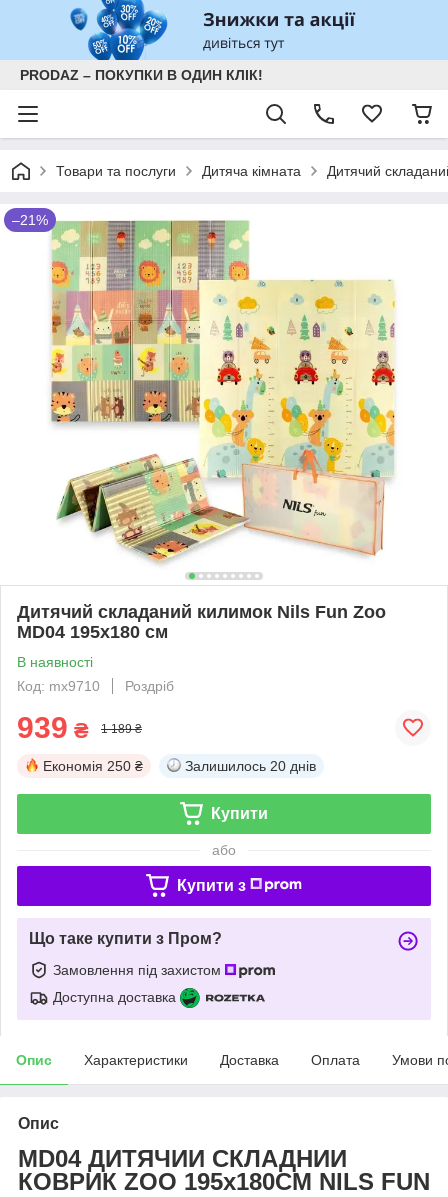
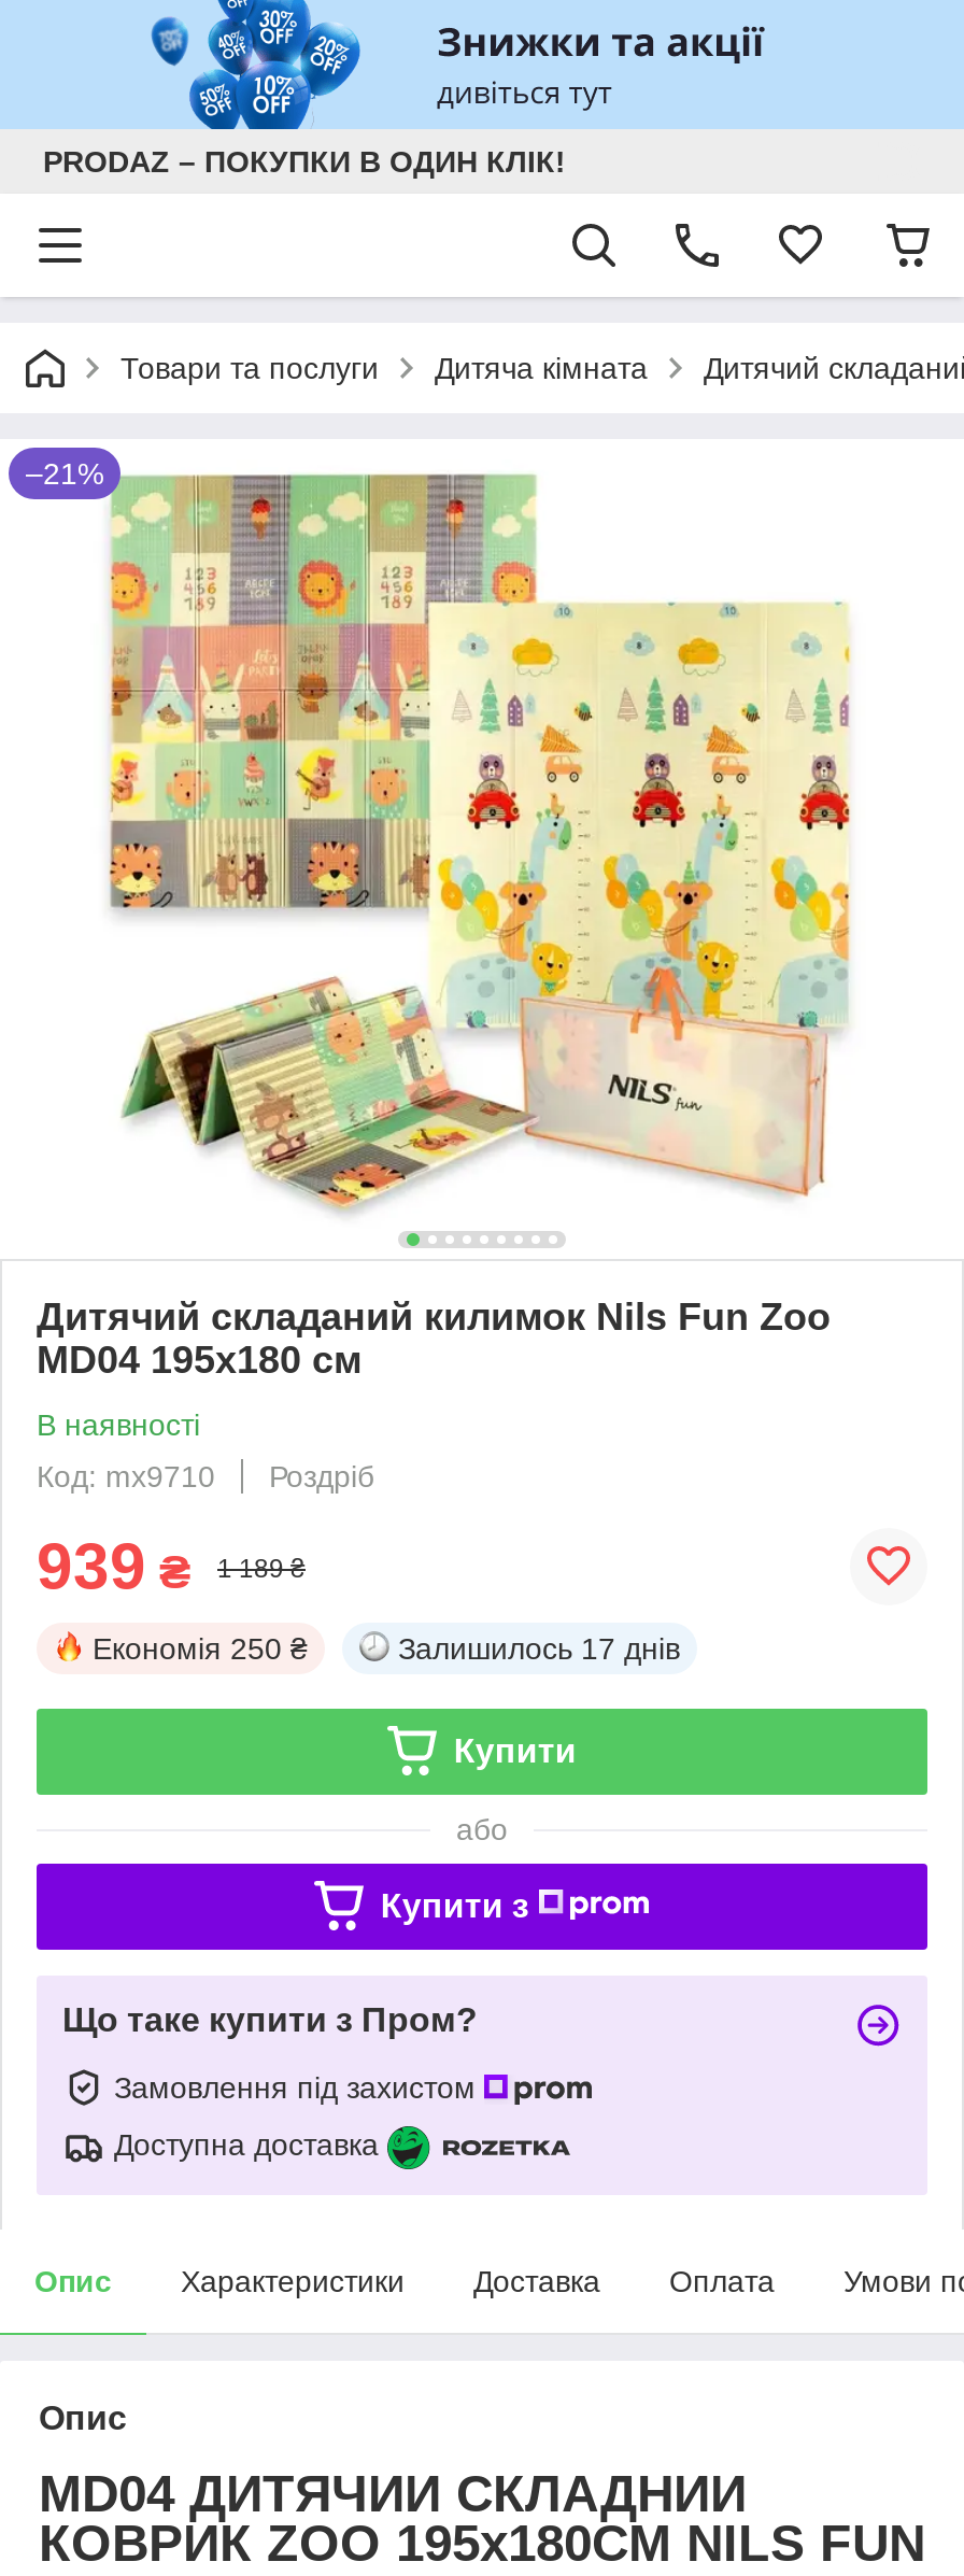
[185,758,316,774] Залишилось 20 днів -> [398,1631,680,1665] Залишилось 17 днів

